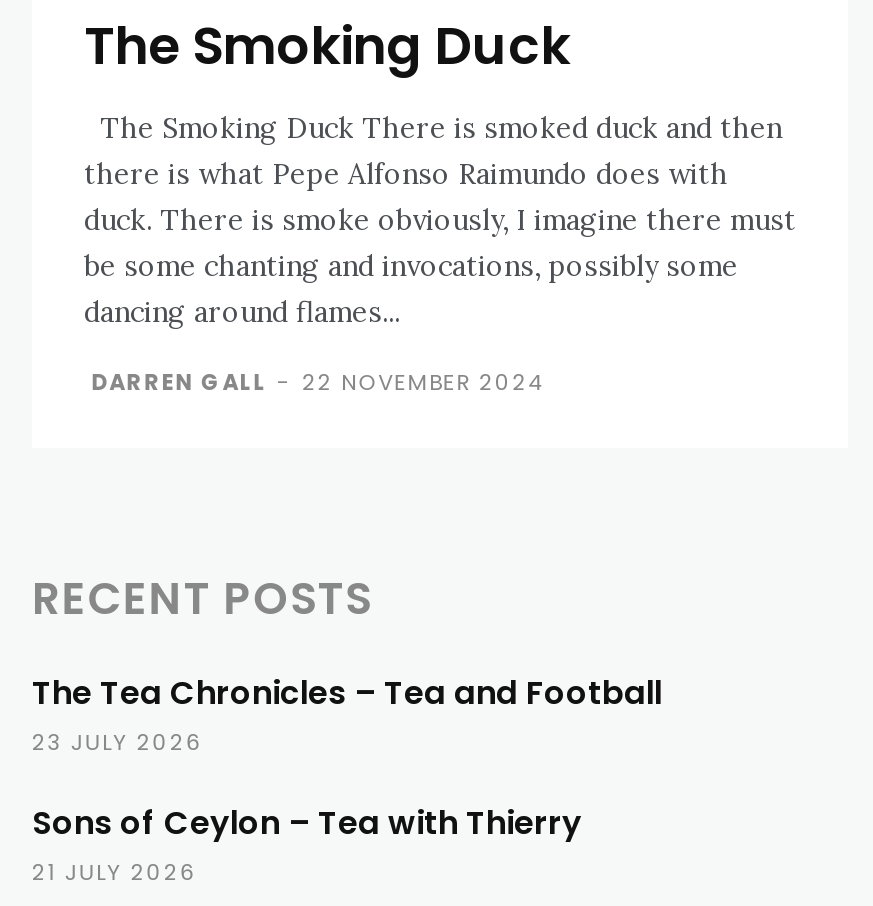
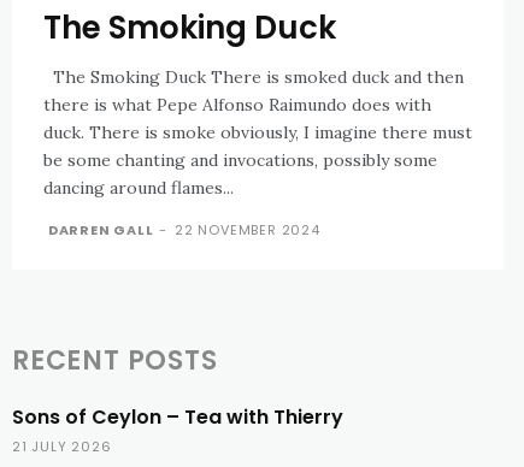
[32,669,662,757] The Tea Chronicles – Tea and Football | 23 JULY 2026 -> none

